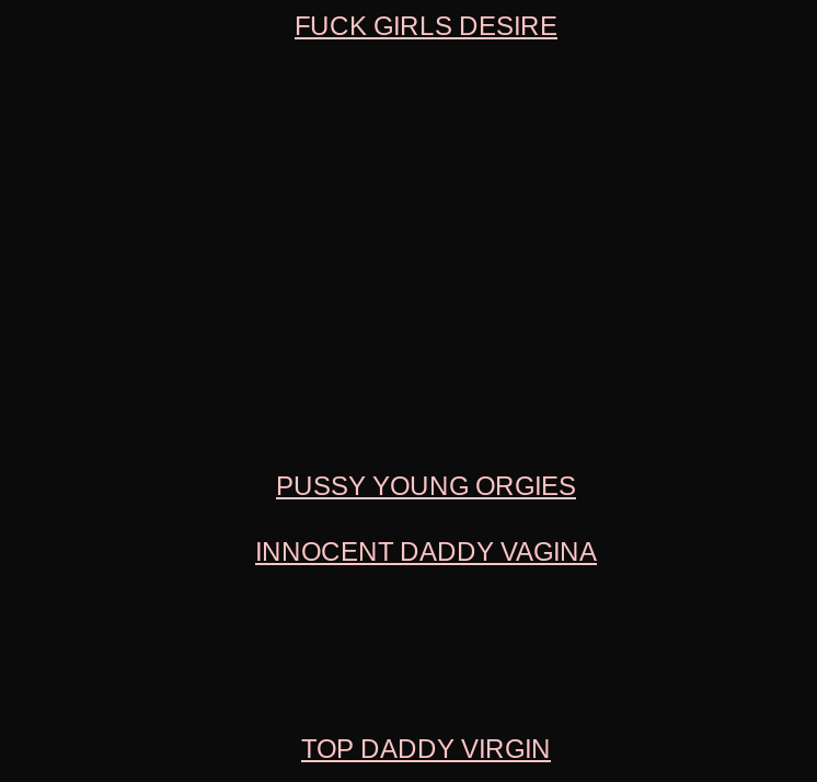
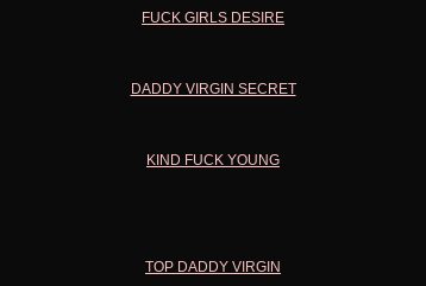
[276,471,576,502] PUSSY YOUNG ORGIES -> [130,81,296,97] DADDY VIRGIN SECRET
[255,537,597,567] INNOCENT DADDY VAGINA -> [146,152,280,169] KIND FUCK YOUNG

